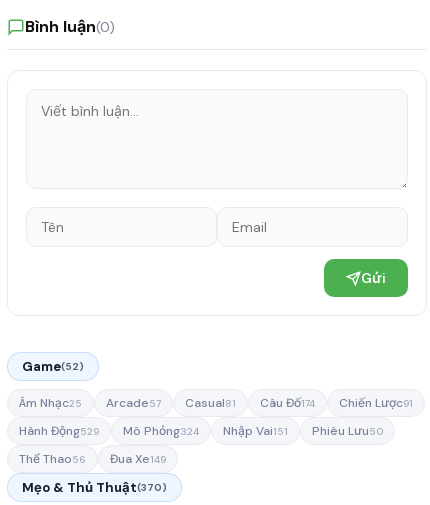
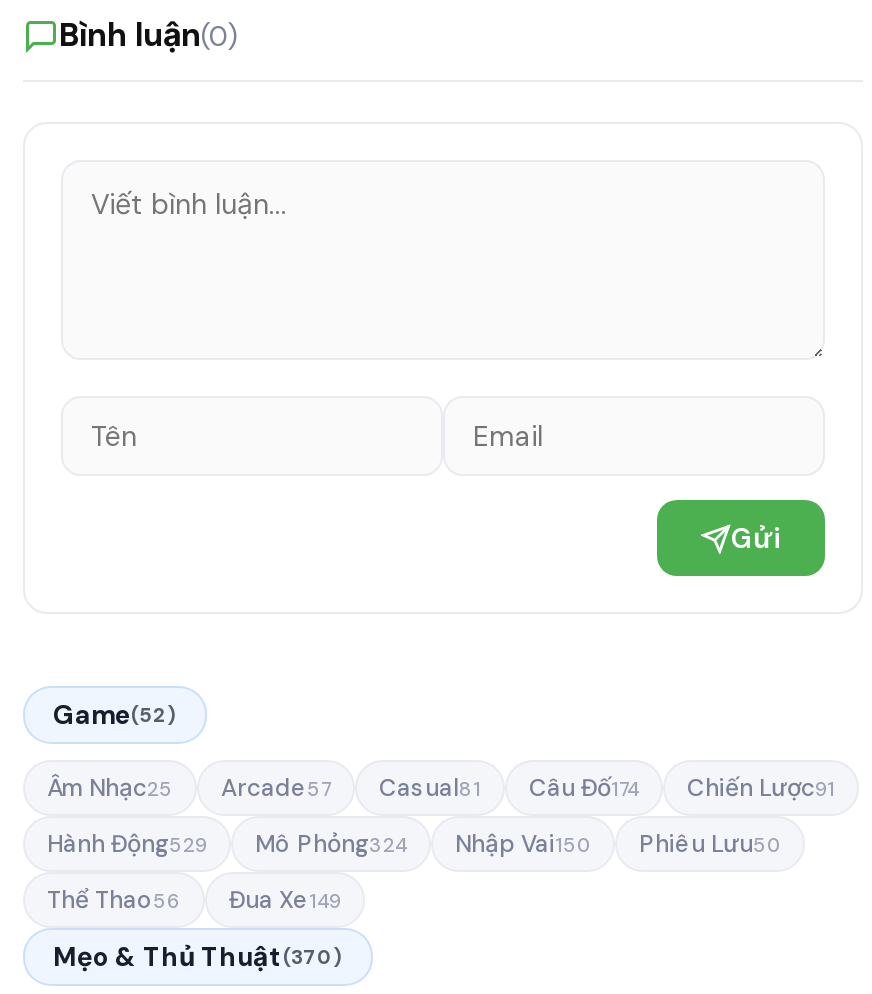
[19,423,383,439] Hành Động529 Mô Phỏng324 Nhập Vai151 Phiêu Lưu50 -> [47,828,781,860] Hành Động529 Mô Phỏng324 Nhập Vai150 Phiêu Lưu50

